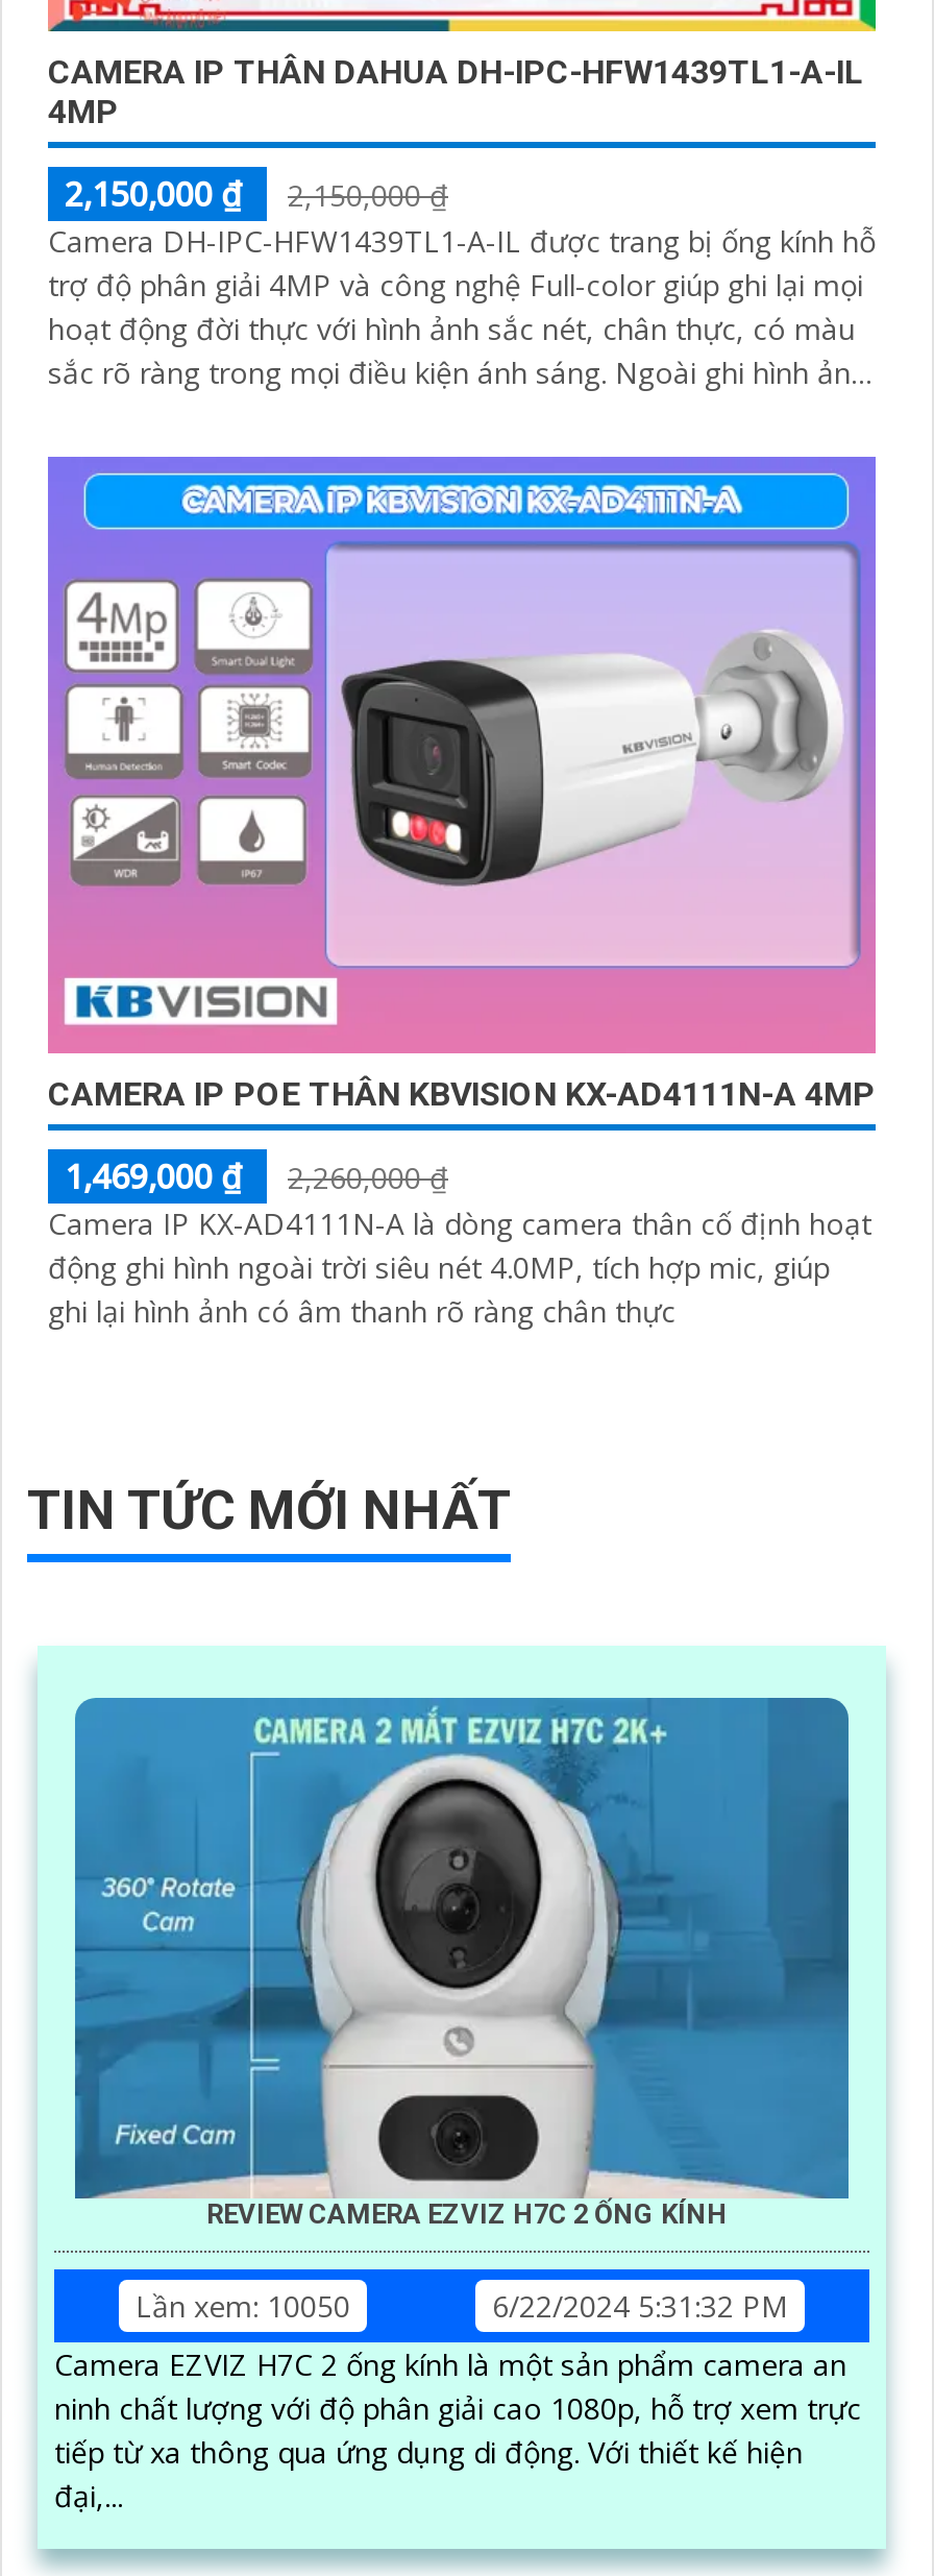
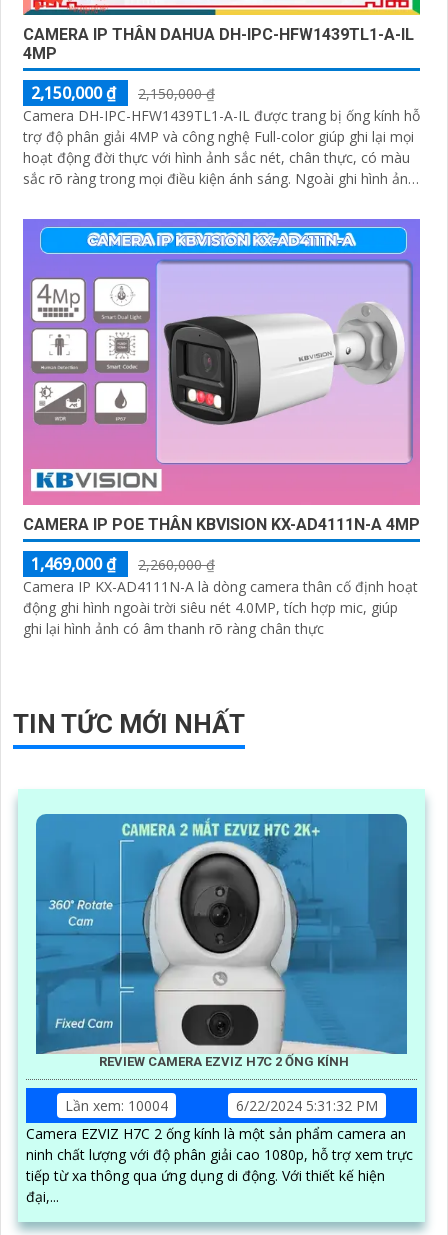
[136,2286,350,2326] Lần xem: 10050 -> [65,1096,168,1115] Lần xem: 10004

